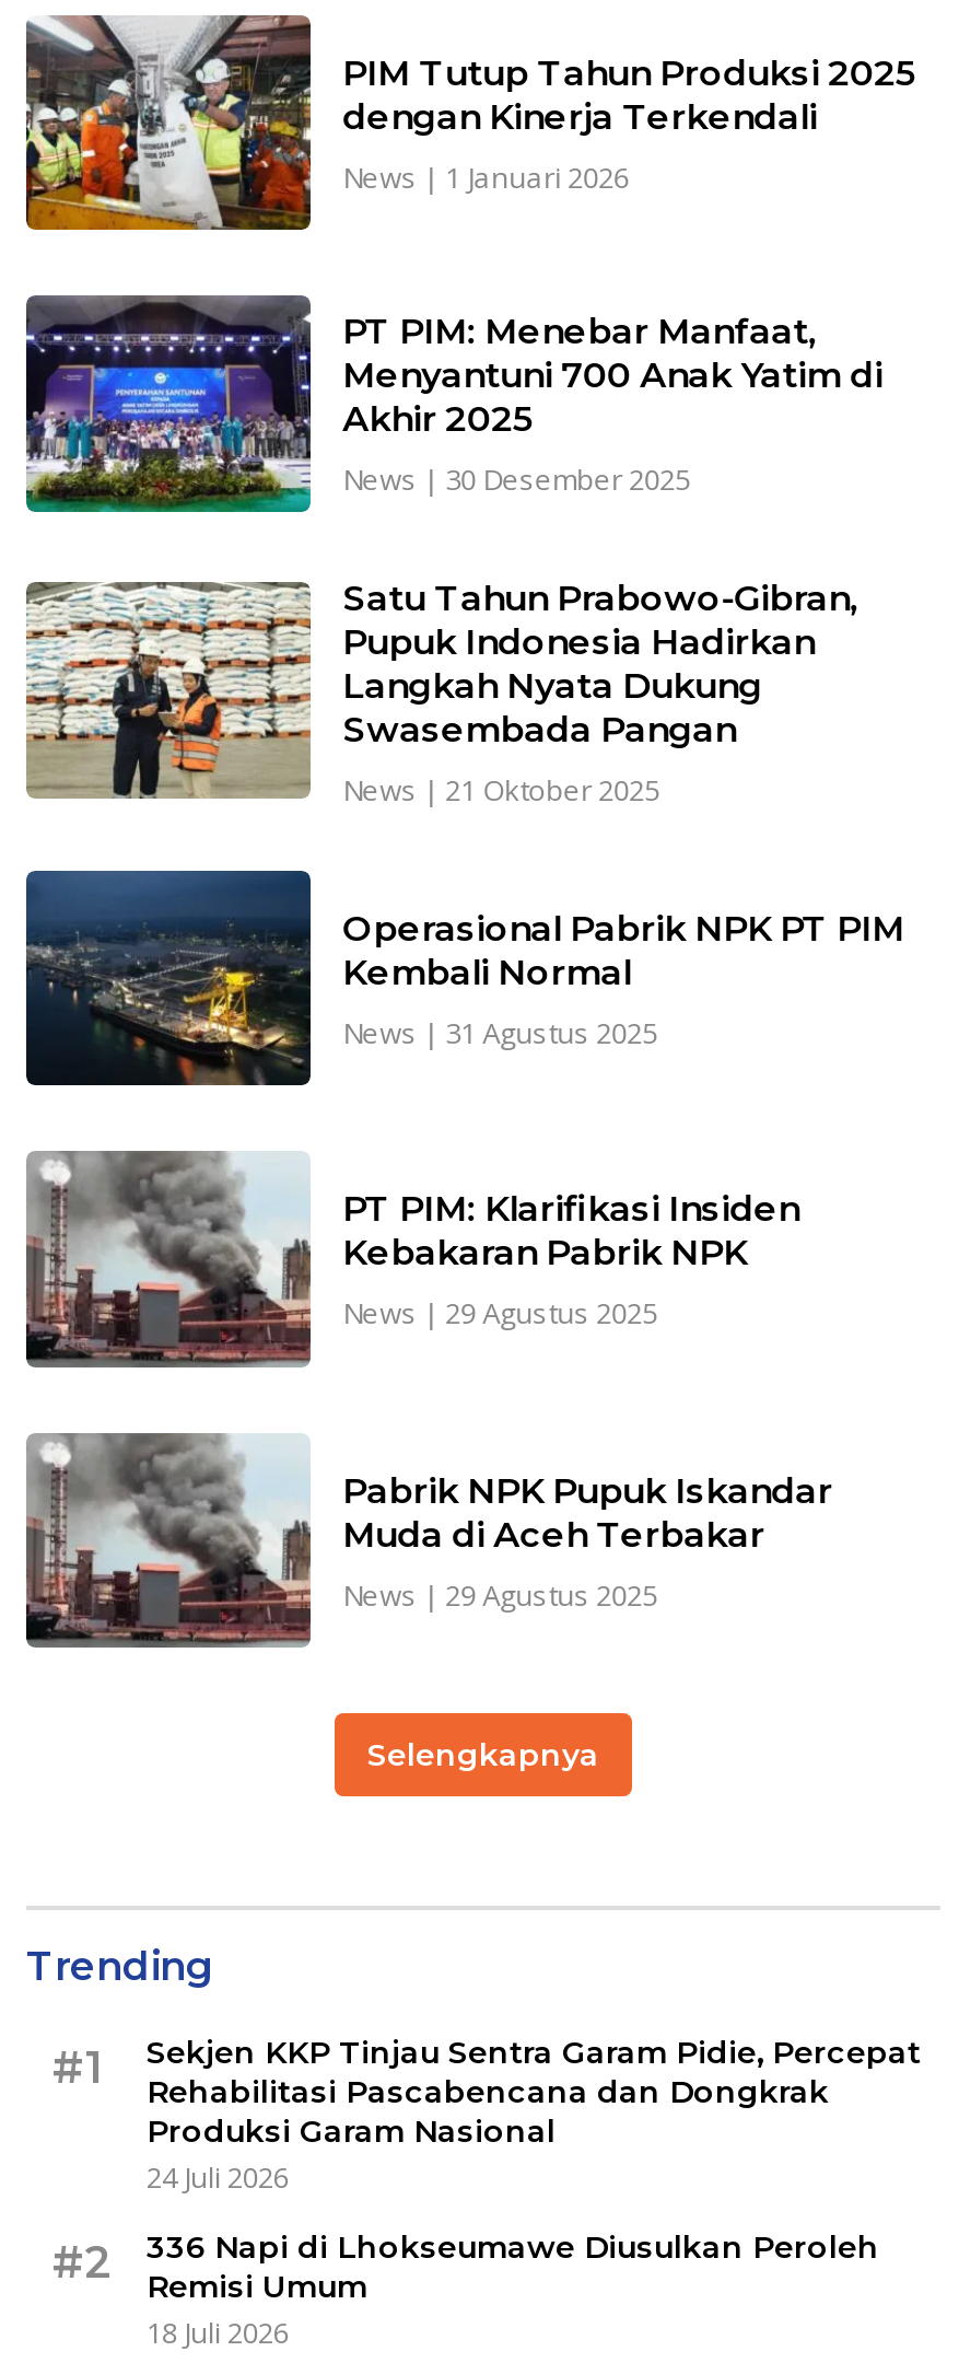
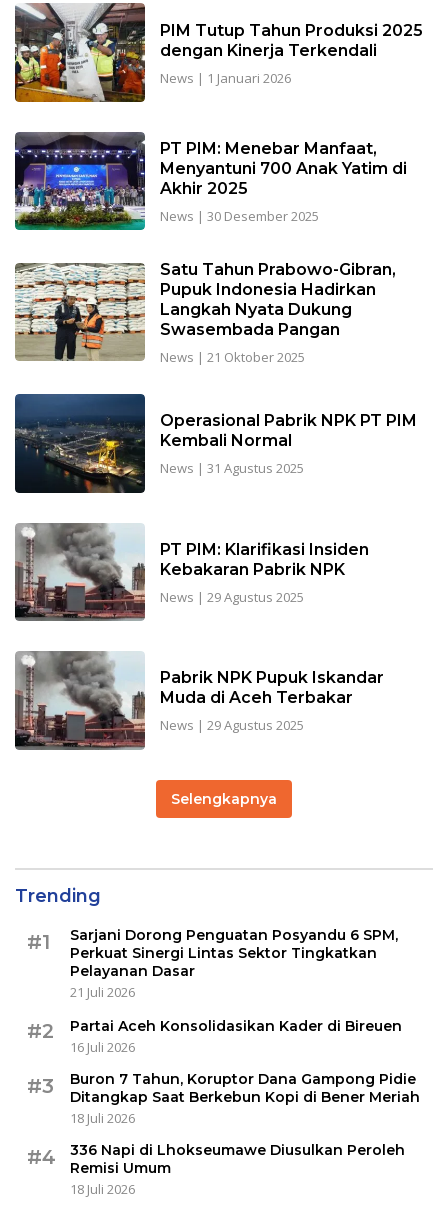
[147,2033,921,2197] Sekjen KKP Tinjau Sentra Garam Pidie, Percepat | Rehabilitasi Pascabencana dan Dongkrak | Produksi Garam Nasional | 24 Juli 2026 -> [70,926,398,1001] Sarjani Dorong Penguatan Posyandu 6 SPM, | Perkuat Sinergi Lintas Sektor Tingkatkan | Pelayanan Dasar | 21 Juli 2026
none -> [27,1017,420,1169] Partai Aceh Konsolidasikan Kader di Bireuen | 16 Juli 2026 | #3 | Buron 7 Tahun, Koruptor Dana Gampong Pidie | Ditangkap Saat Berkebun Kopi di Bener Meriah | 18 Juli 2026 | #4

